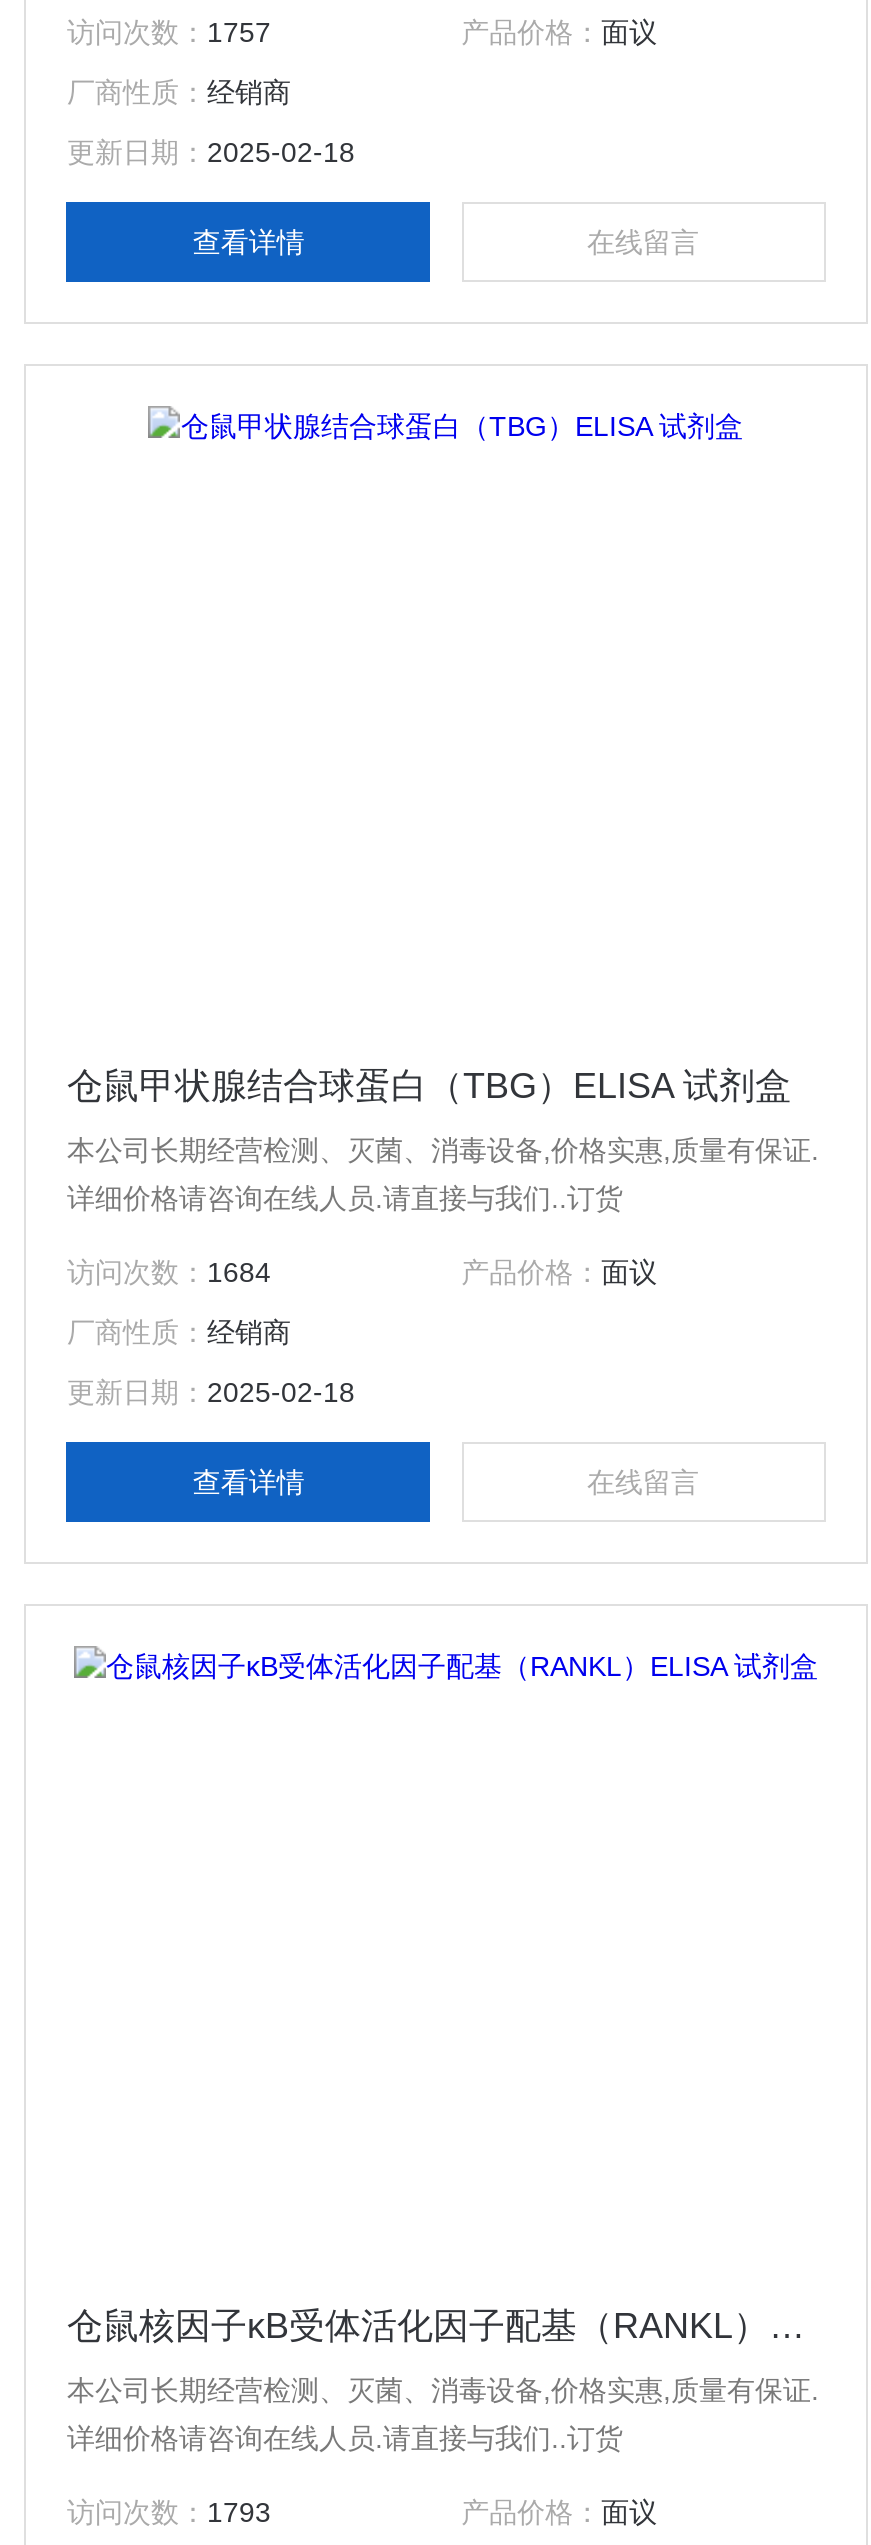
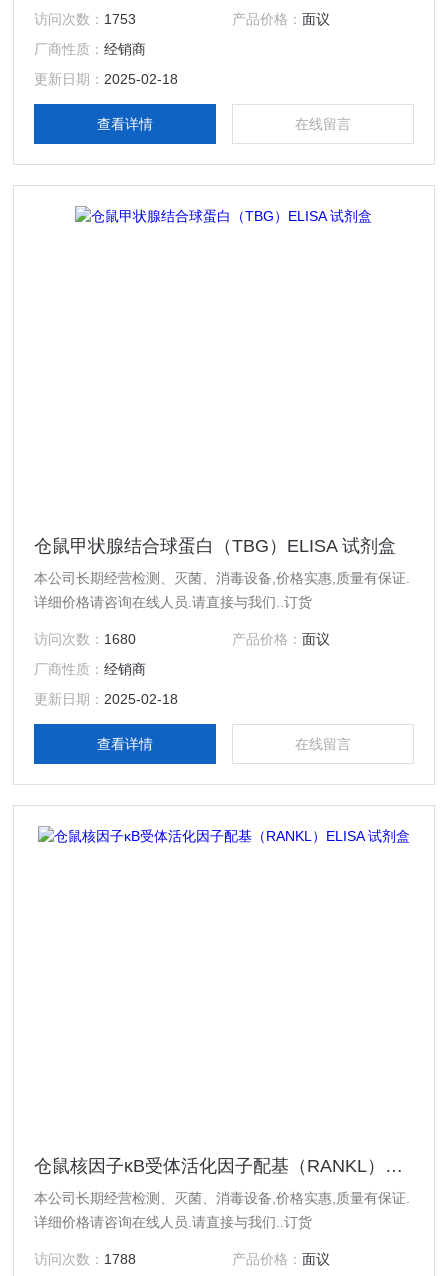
[67,16,271,48] 访问次数：1757 -> [34,11,136,27] 访问次数：1753
[67,1256,271,1288] 访问次数：1684 -> [34,631,136,647] 访问次数：1680
[67,2496,271,2528] 访问次数：1793 -> [34,1251,136,1267] 访问次数：1788

